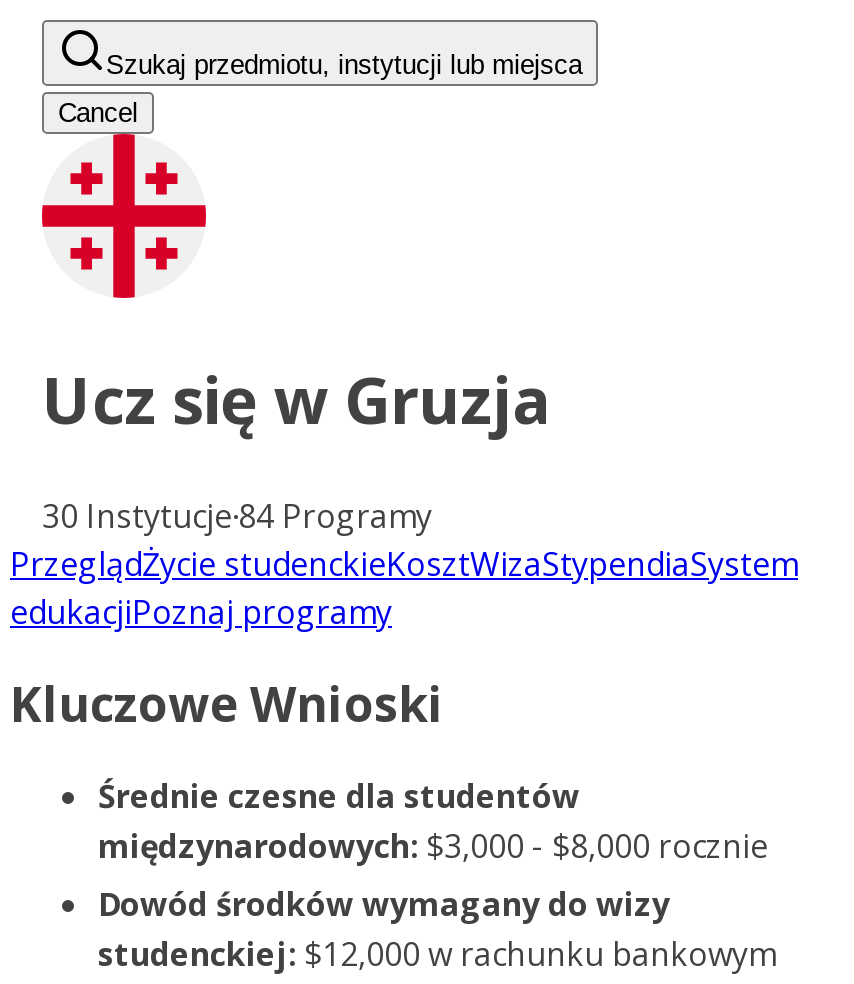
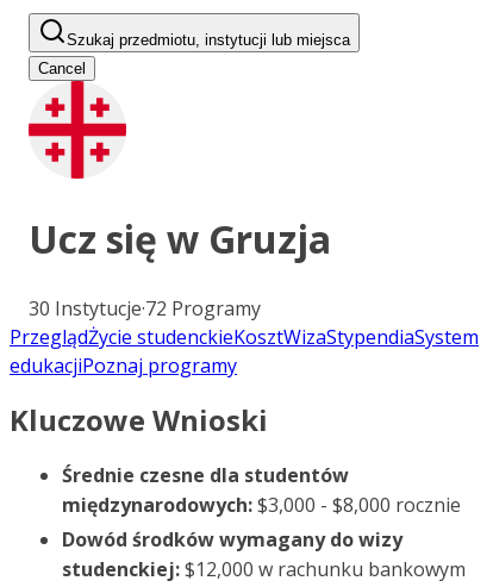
[42,494,432,538] 30 Instytucje·84 Programy -> [29,295,261,321] 30 Instytucje·72 Programy

